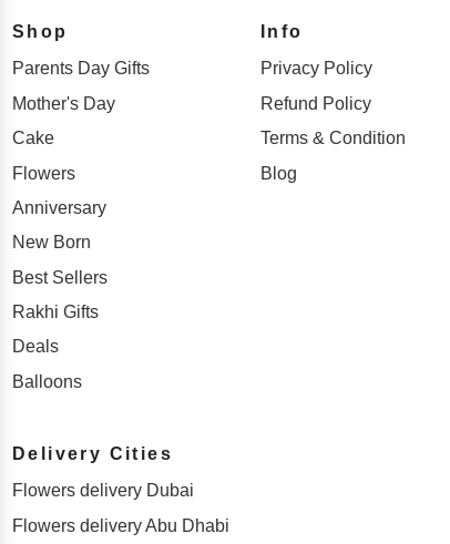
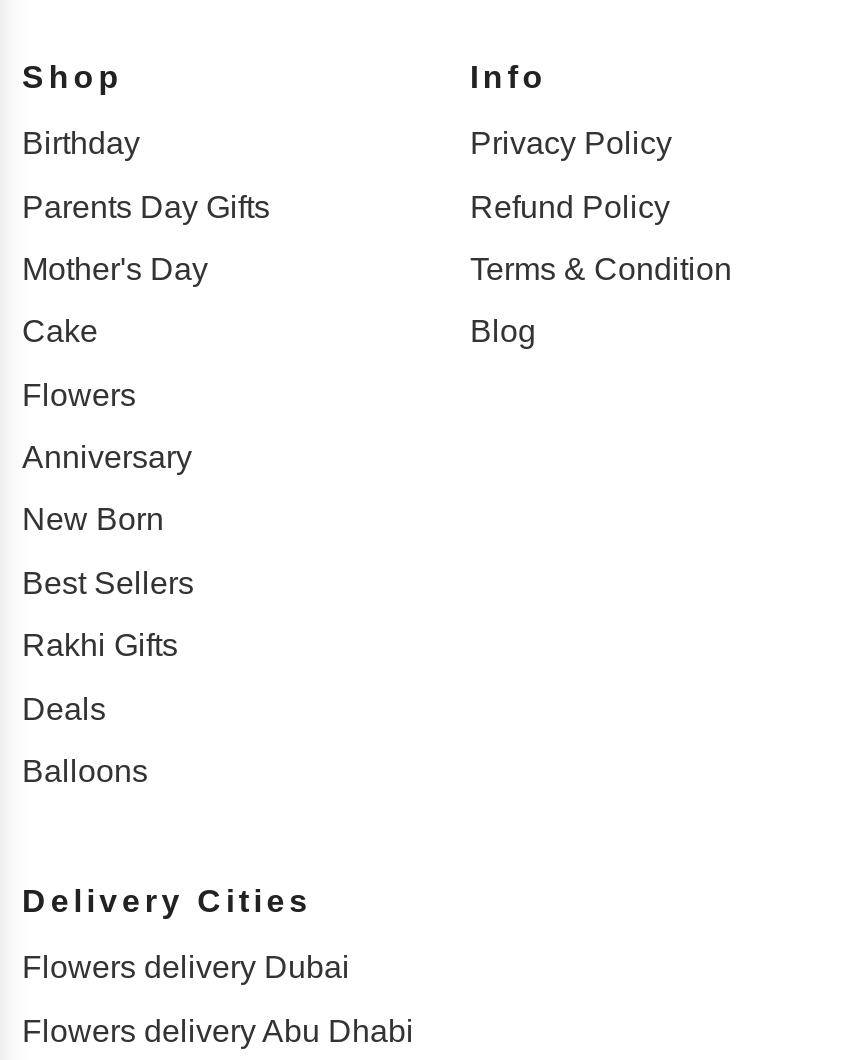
none -> [22,126,140,160] Birthday

